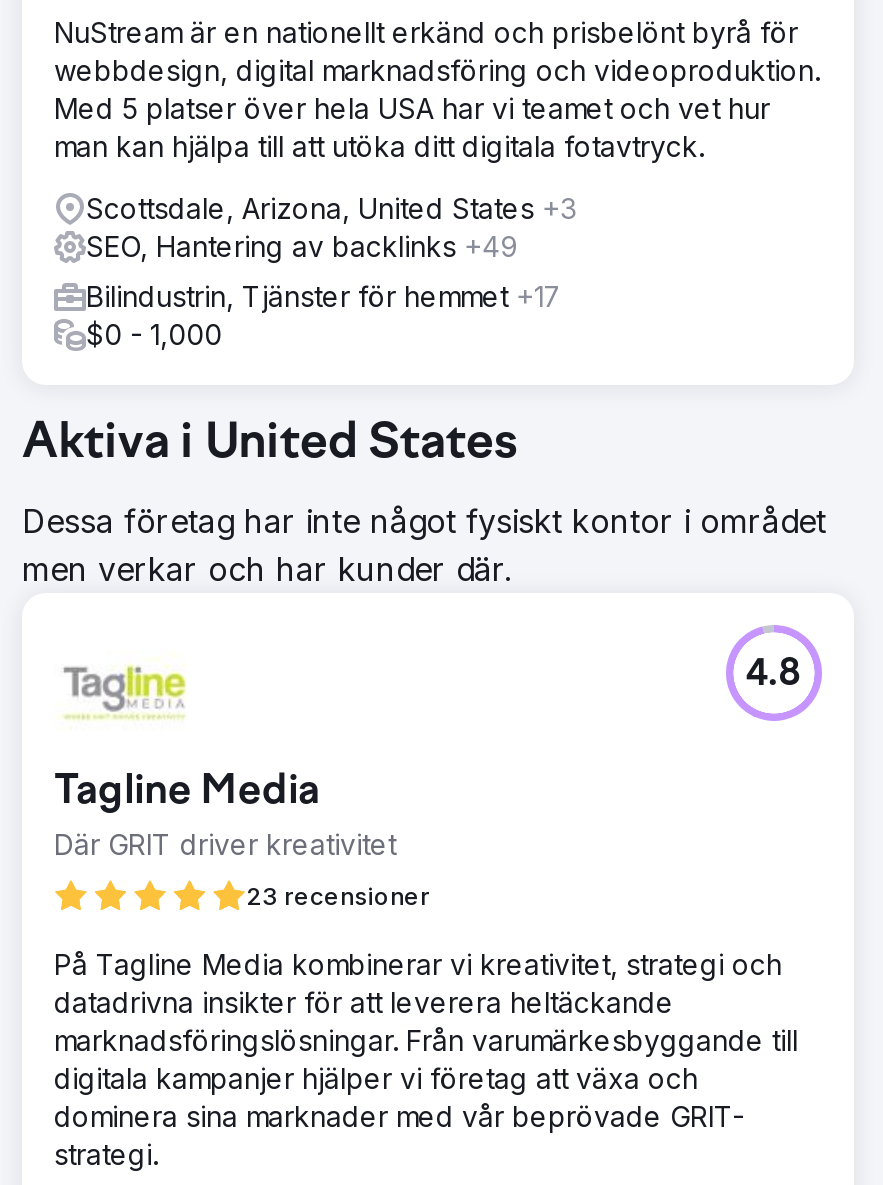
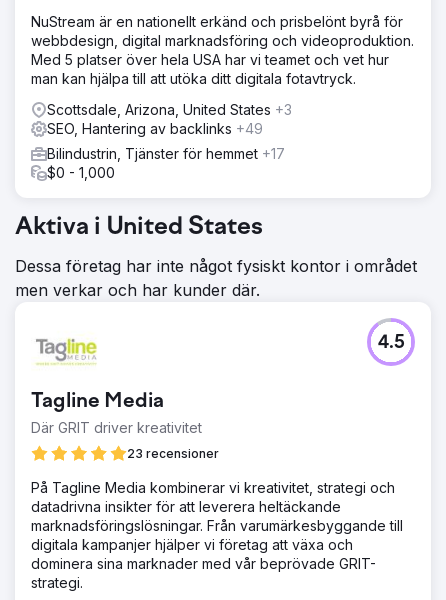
[746,657,802,695] 4.8 -> [377,334,404,353] 4.5

